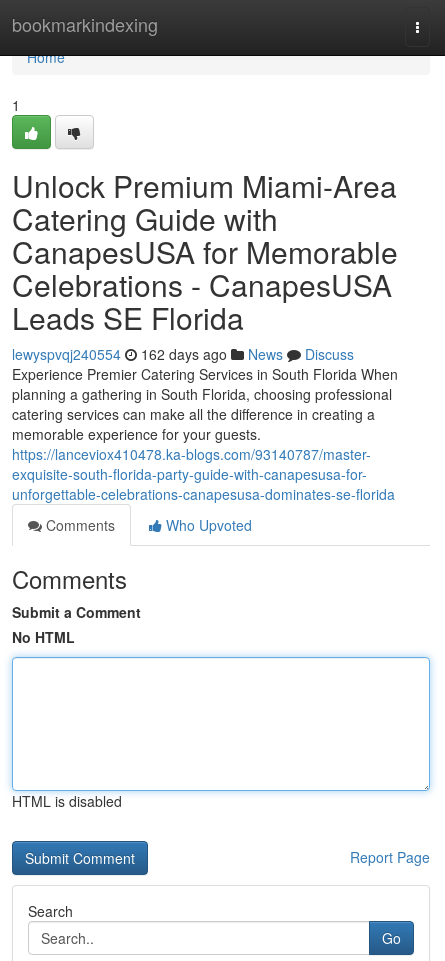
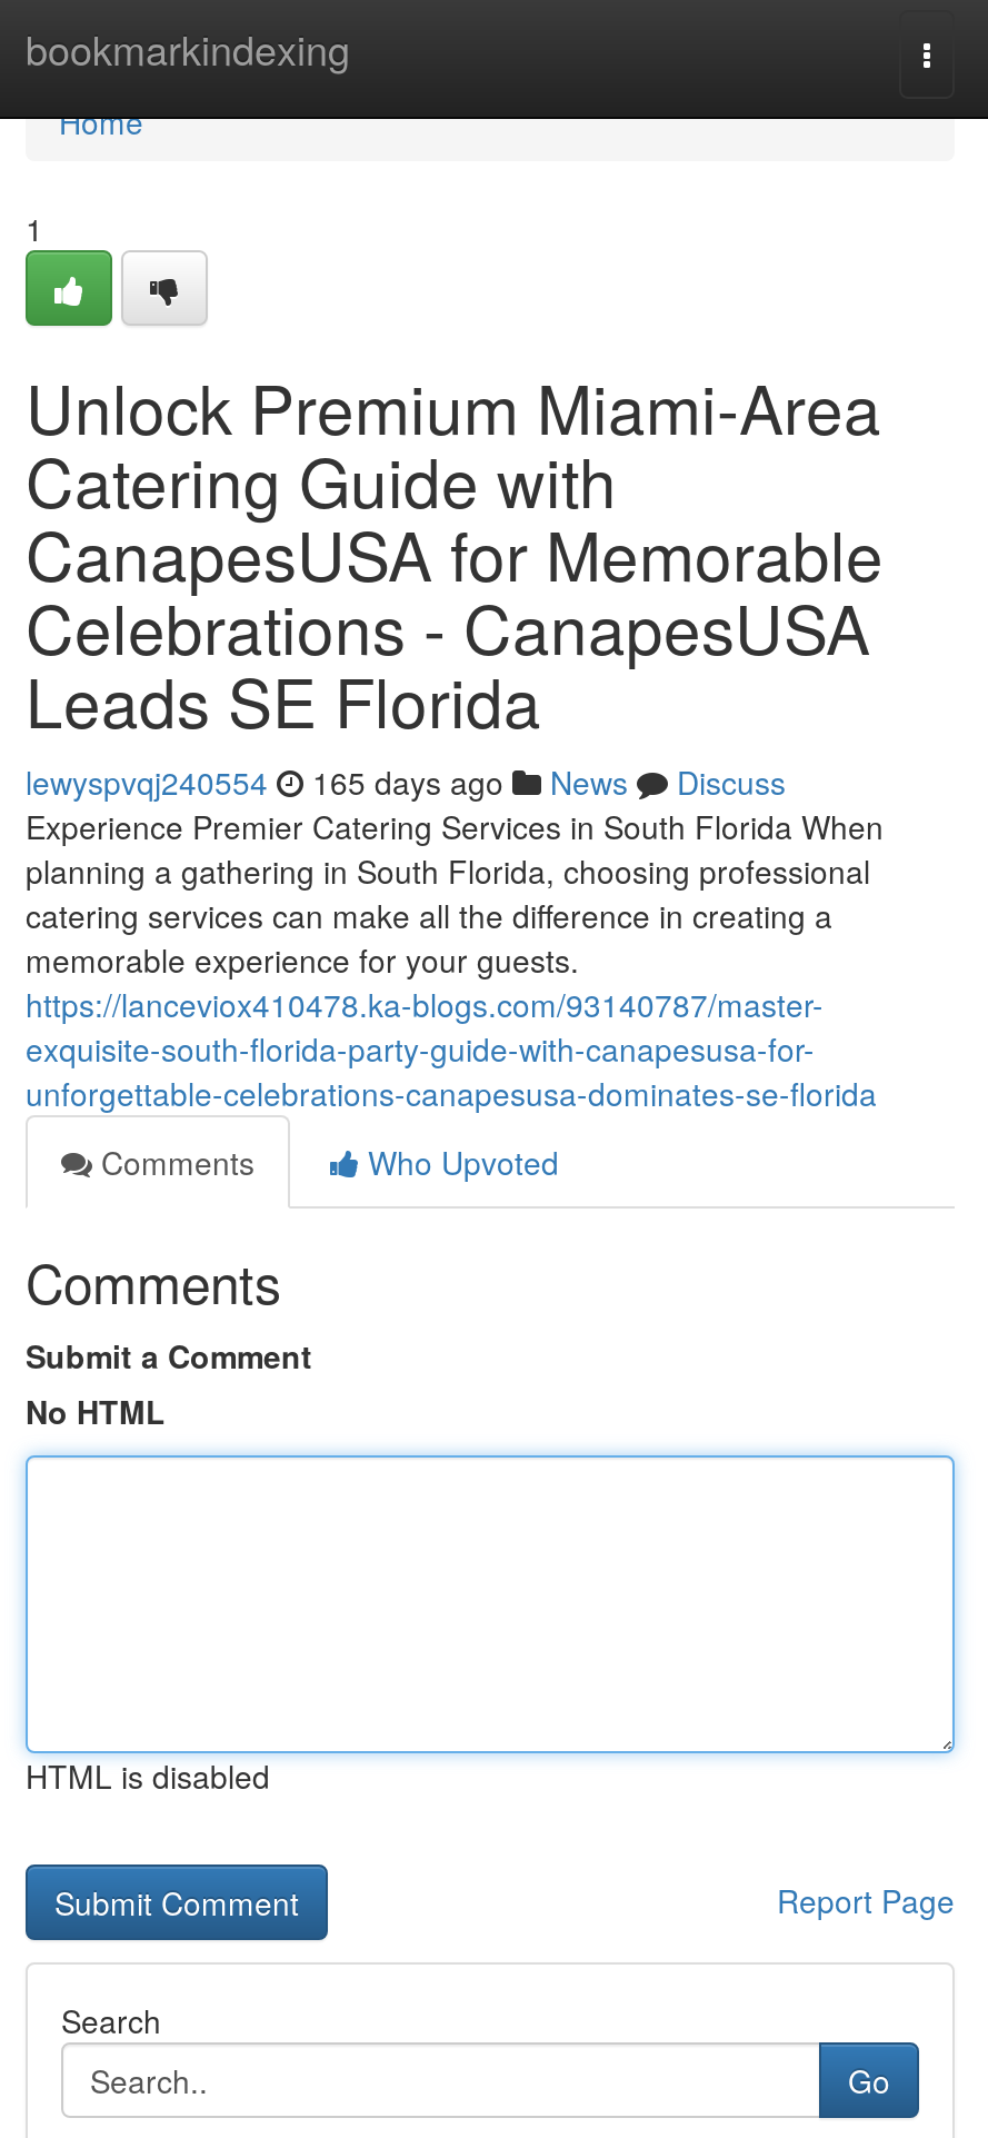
[12,344,354,364] lewyspvqj240554 162 days ago News Discuss -> [26,759,786,804] lewyspvqj240554 165 days ago News Discuss

